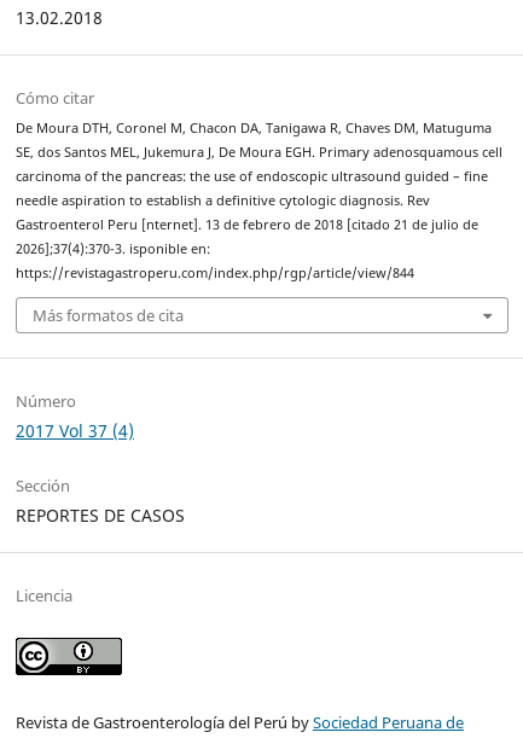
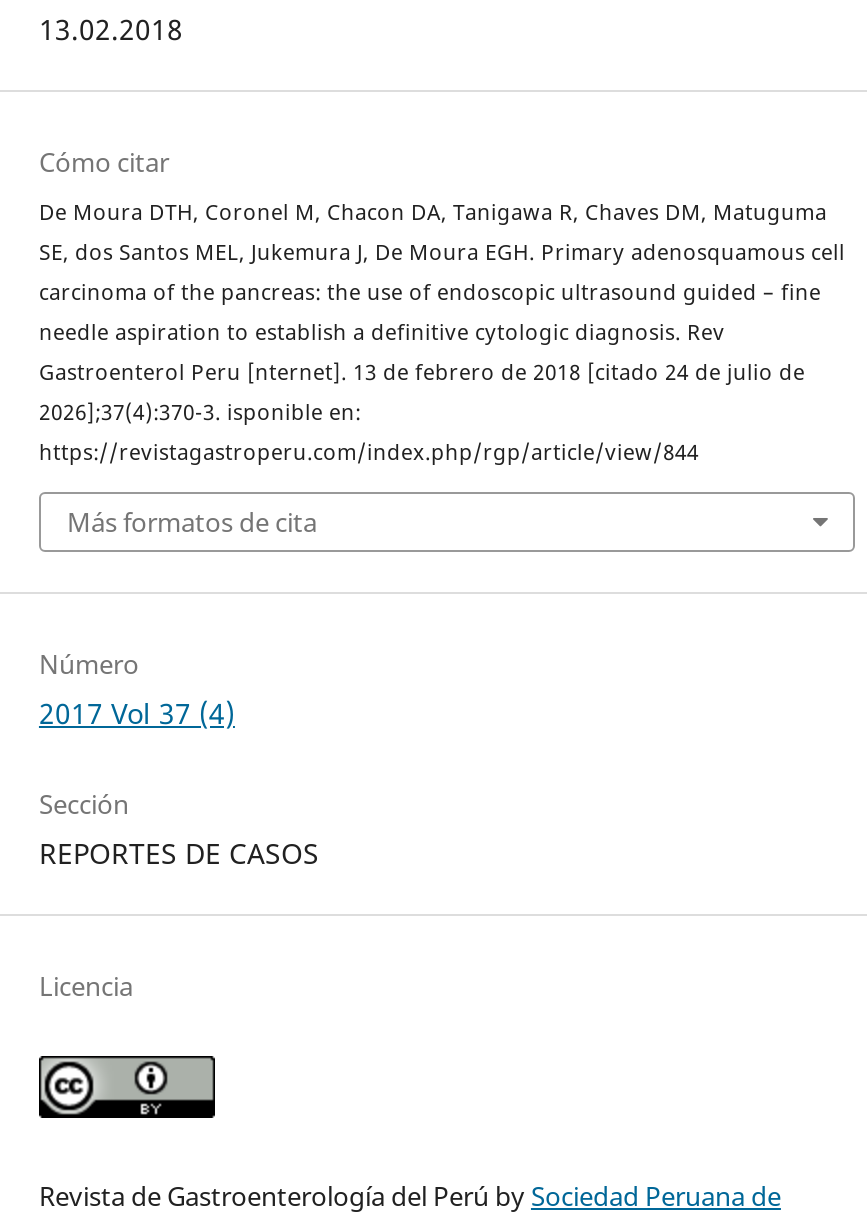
[16,216,478,233] Gastroenterol Peru [nternet]. 13 de febrero de 2018 [citado 21 de julio de -> [39,357,805,385] Gastroenterol Peru [nternet]. 13 de febrero de 2018 [citado 24 de julio de

